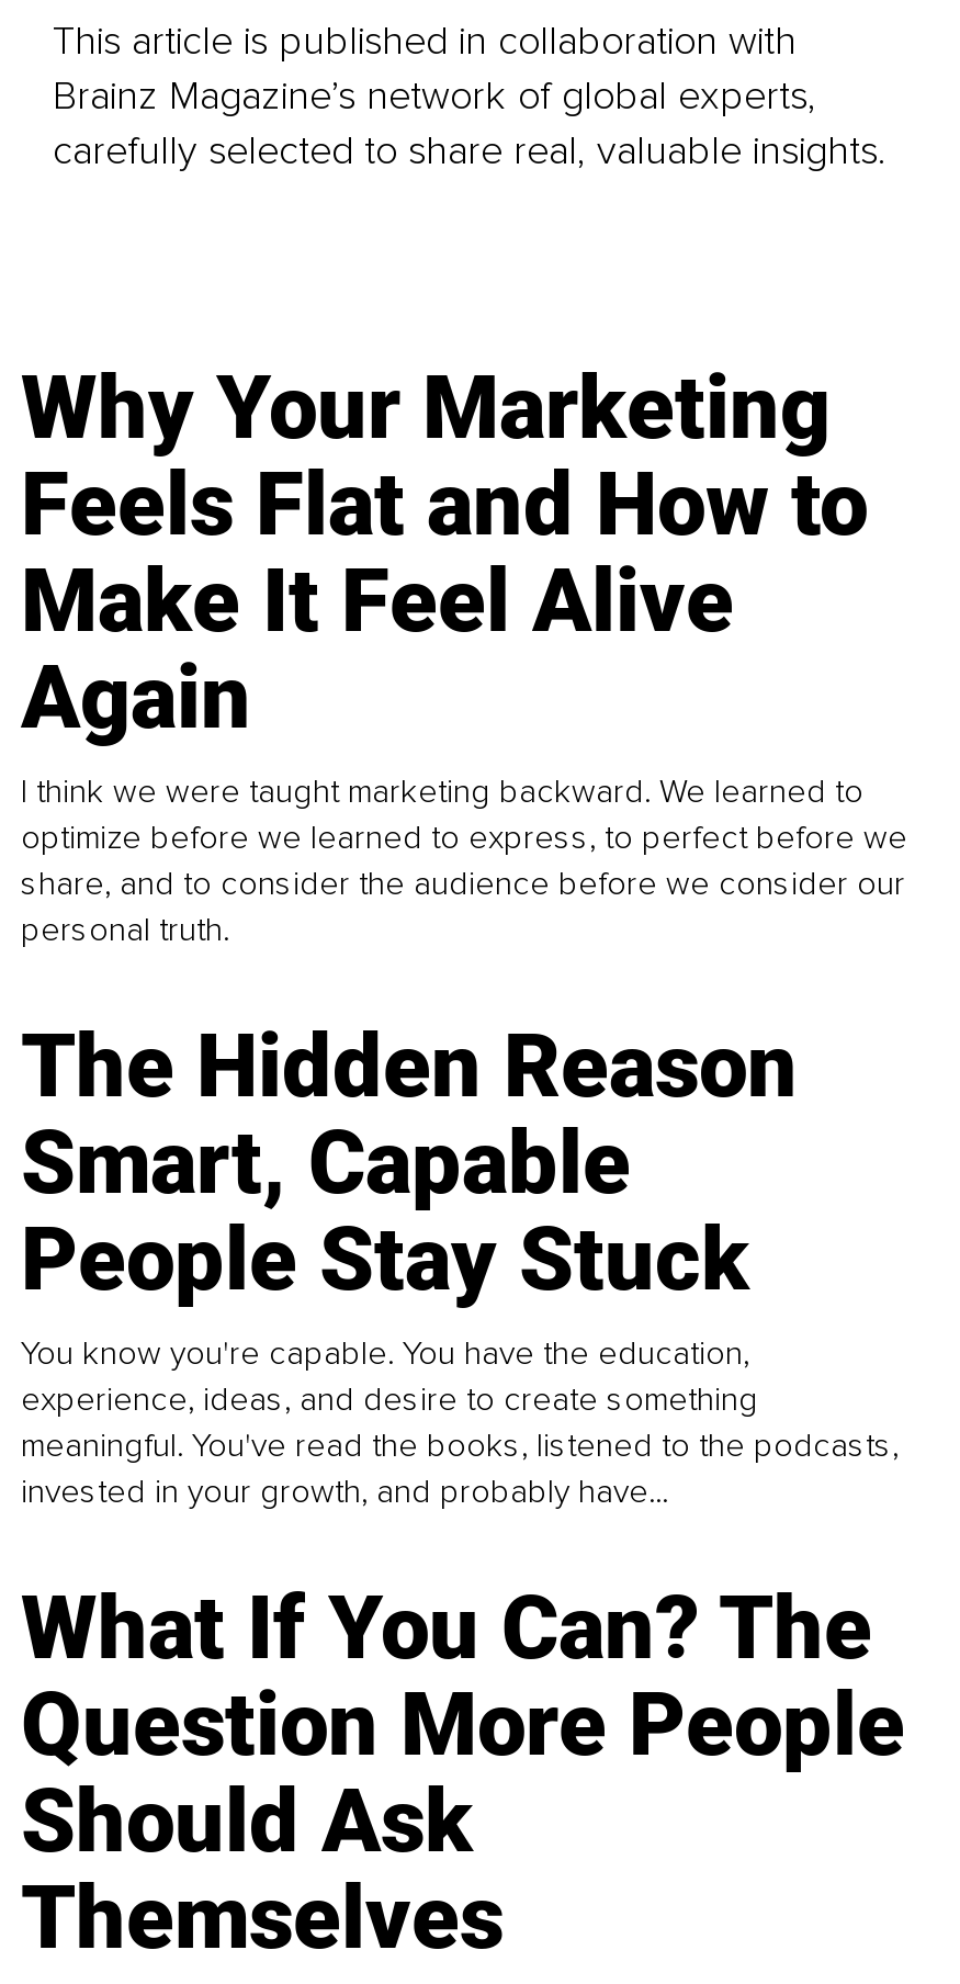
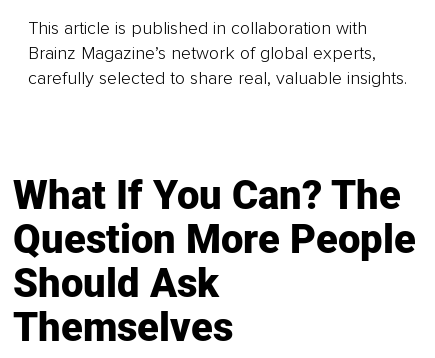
[21,357,907,1511] Why Your Marketing | Feels Flat and How to | Make It Feel Alive | Again | I think we were taught marketing backward. We learned to | optimize before we learned to express, to perfect before we | share, and to consider the audience before we consider our | personal truth. | The Hidden Reason | Smart, Capable | People Stay Stuck | You know you're capable. You have the education, | experience, ideas, and desire to create something | meaningful. You've read the books, listened to the podcasts, | invested in your growth, and probably have... -> none

